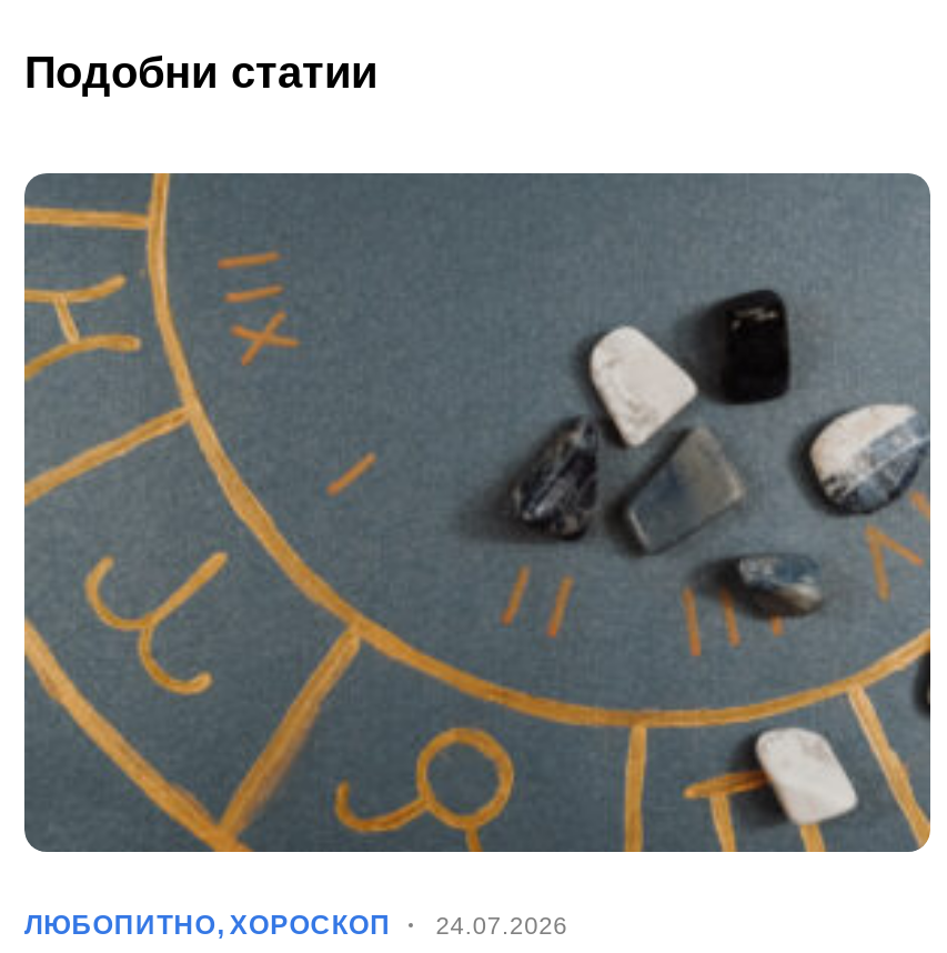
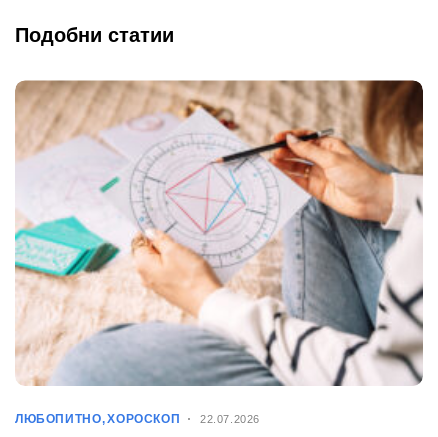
[22,172,933,942] [image] | ЛЮБОПИТНО ХОРОСКОП 24.07.2026 -> [14,80,424,426] [image] | ЛЮБОПИТНО ХОРОСКОП 22.07.2026

